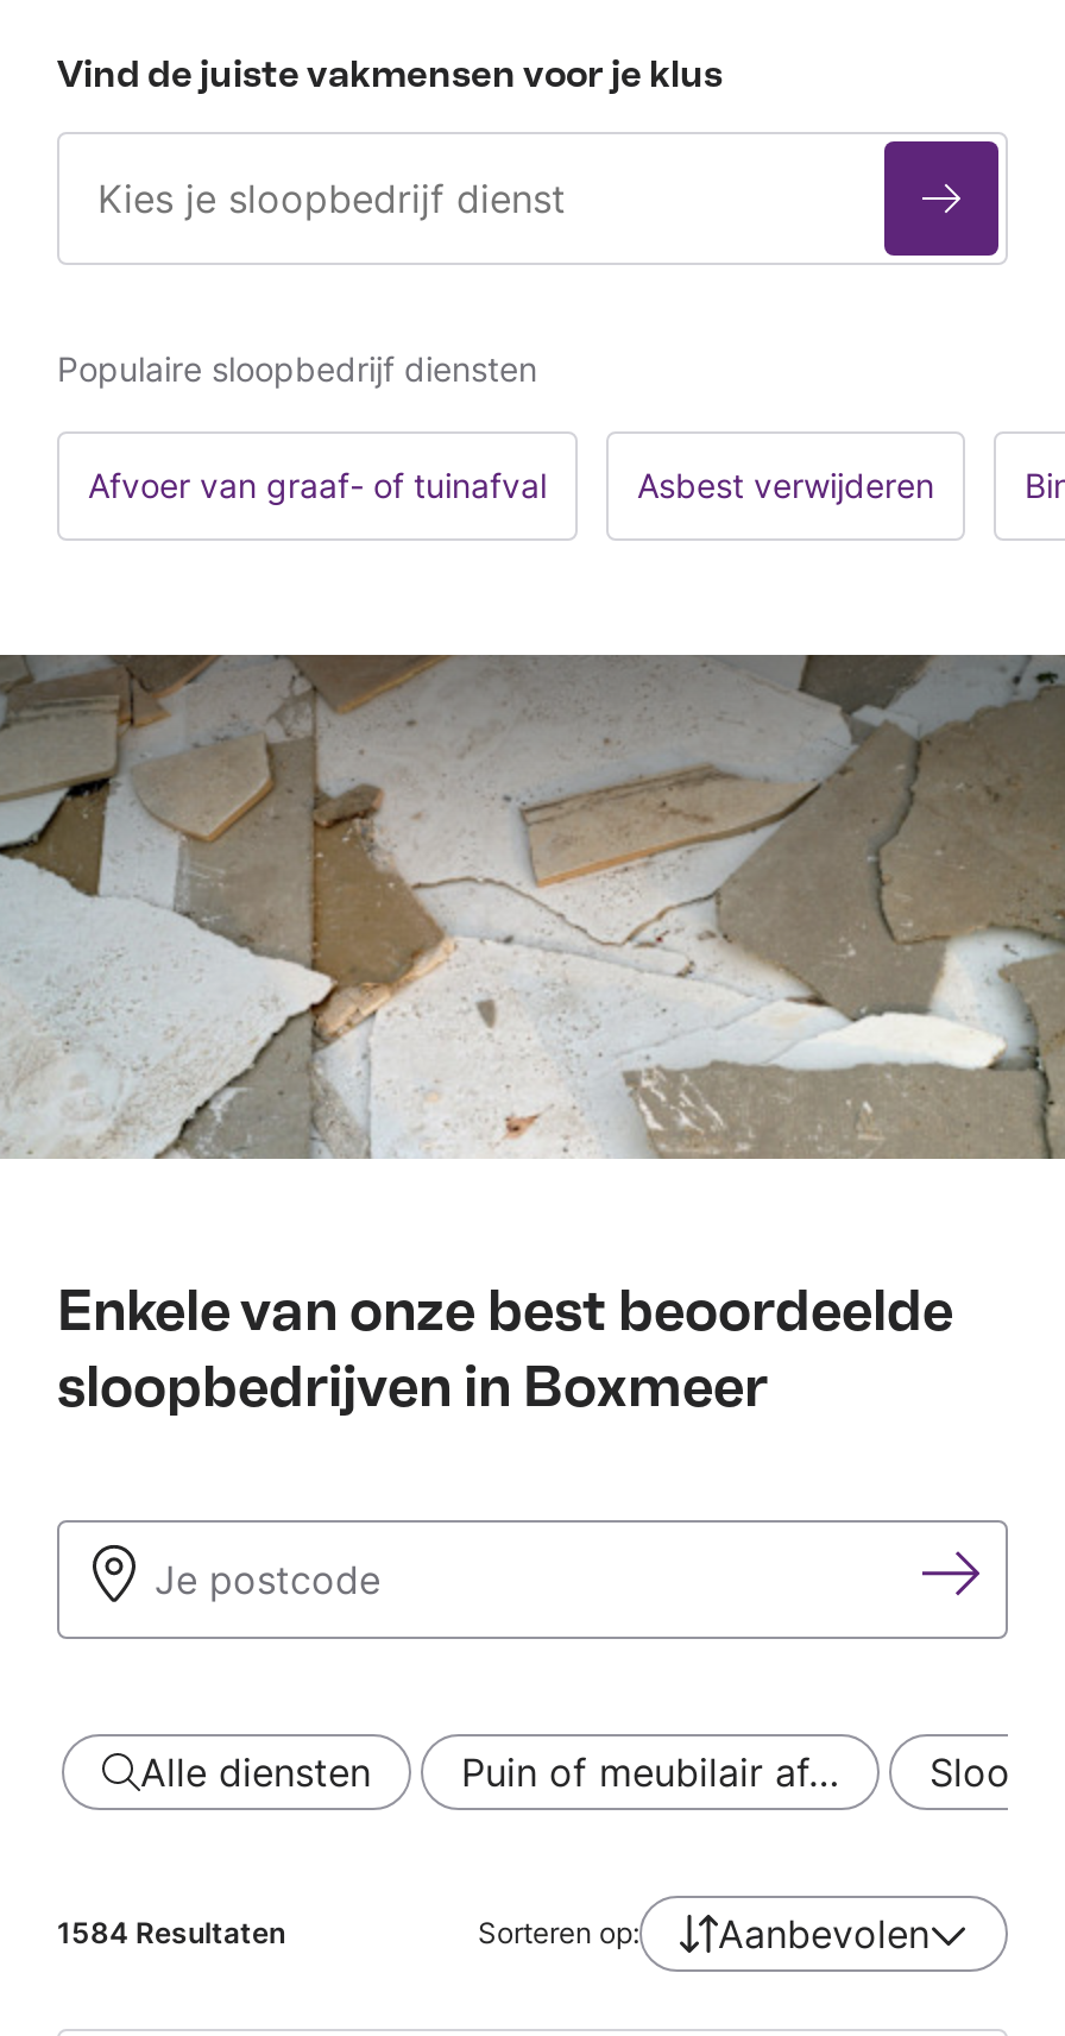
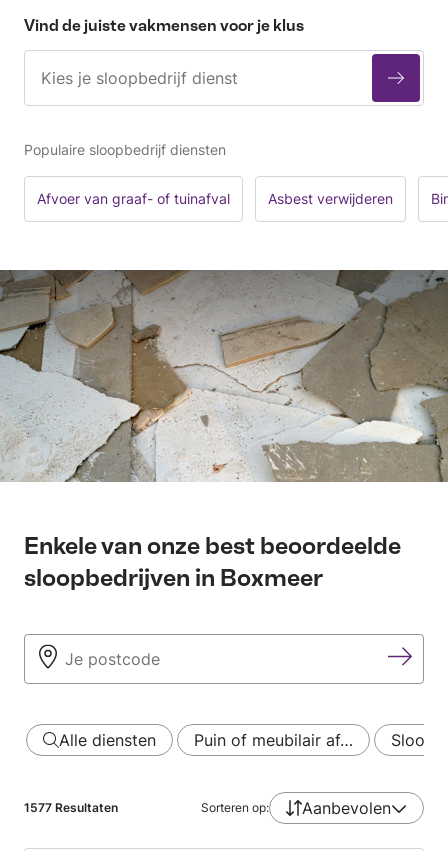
[57,1915,285,1950] 1584 Resultaten -> [24,800,118,815] 1577 Resultaten

